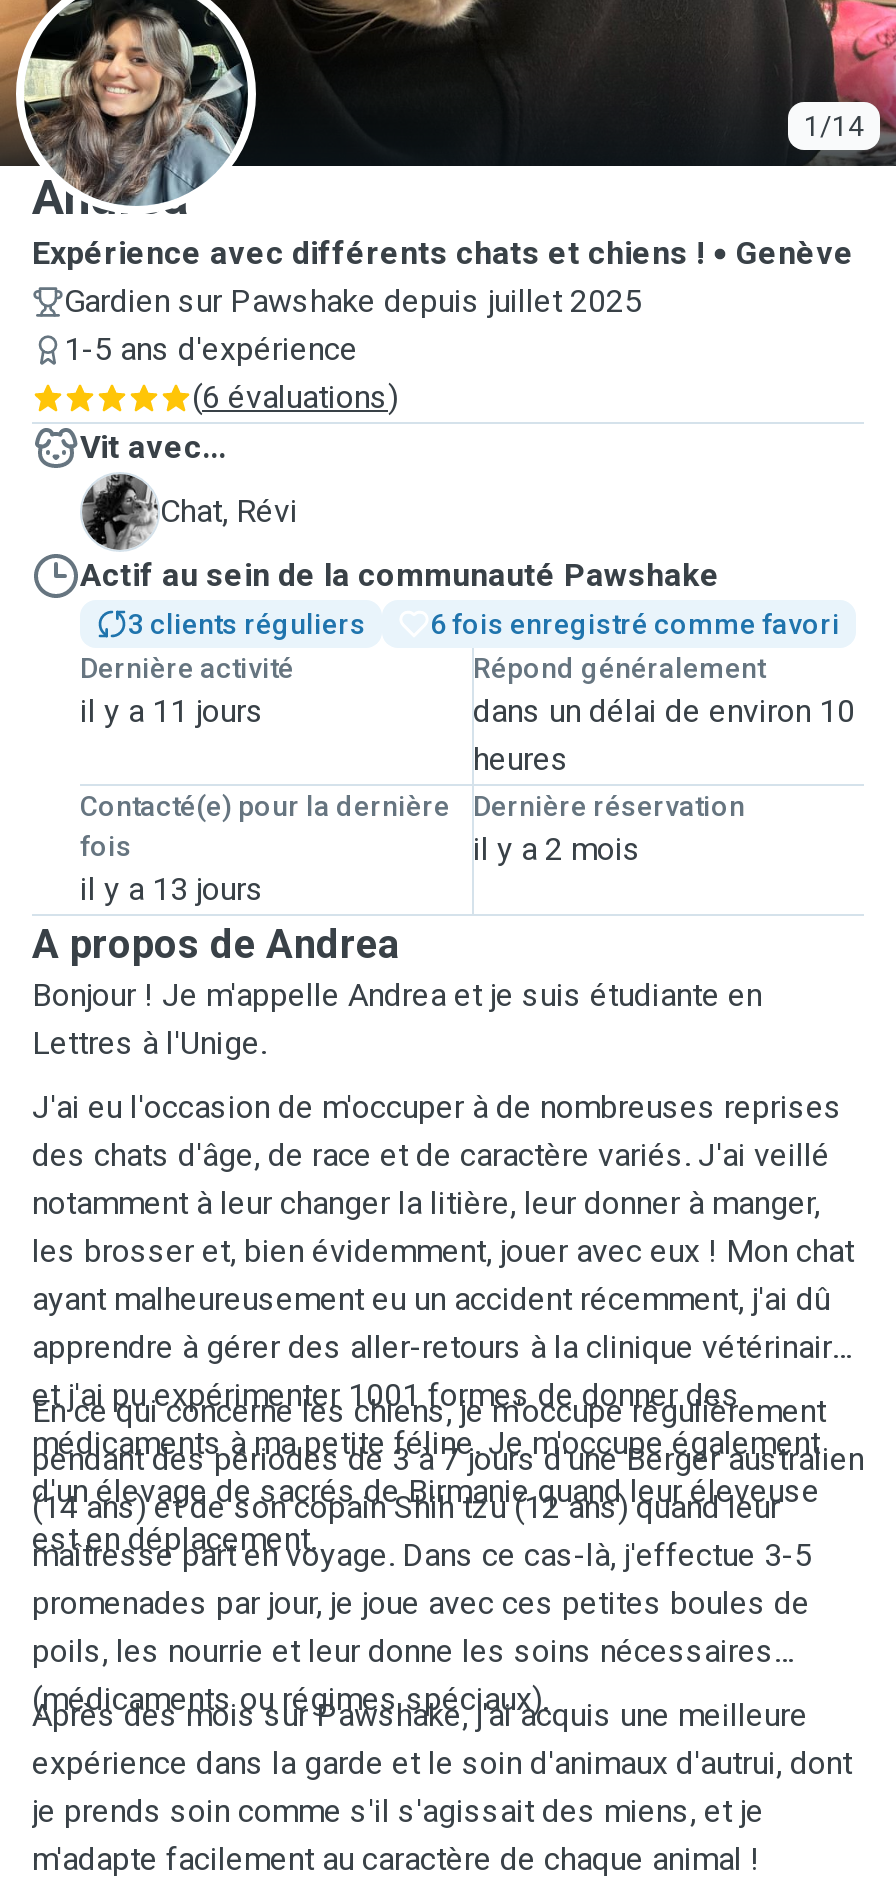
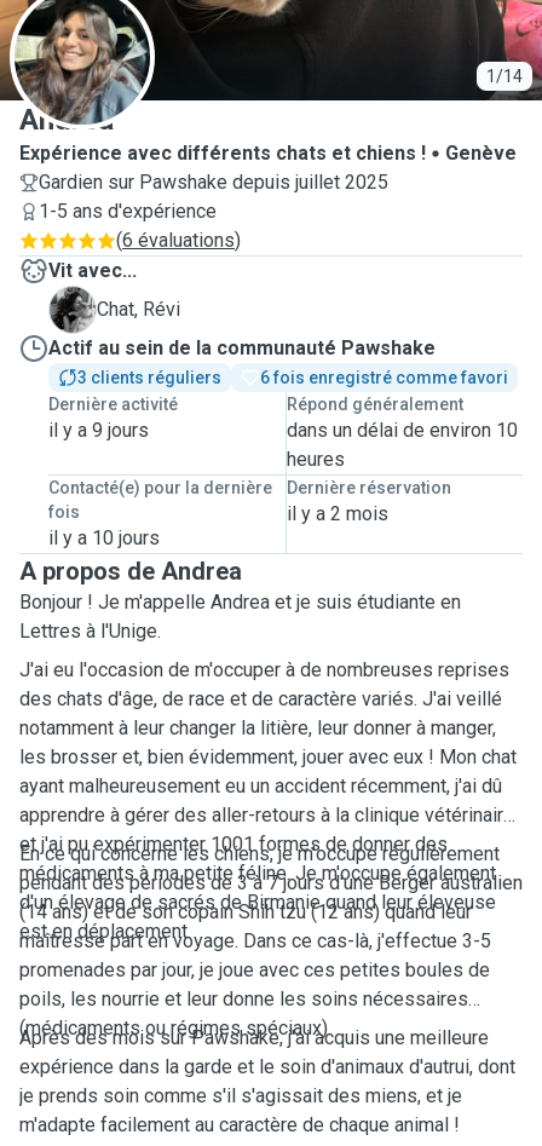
[80,692,264,730] il y a 11 jours -> [48,419,149,442] il y a 9 jours
[80,870,264,908] il y a 13 jours -> [48,526,160,549] il y a 10 jours

